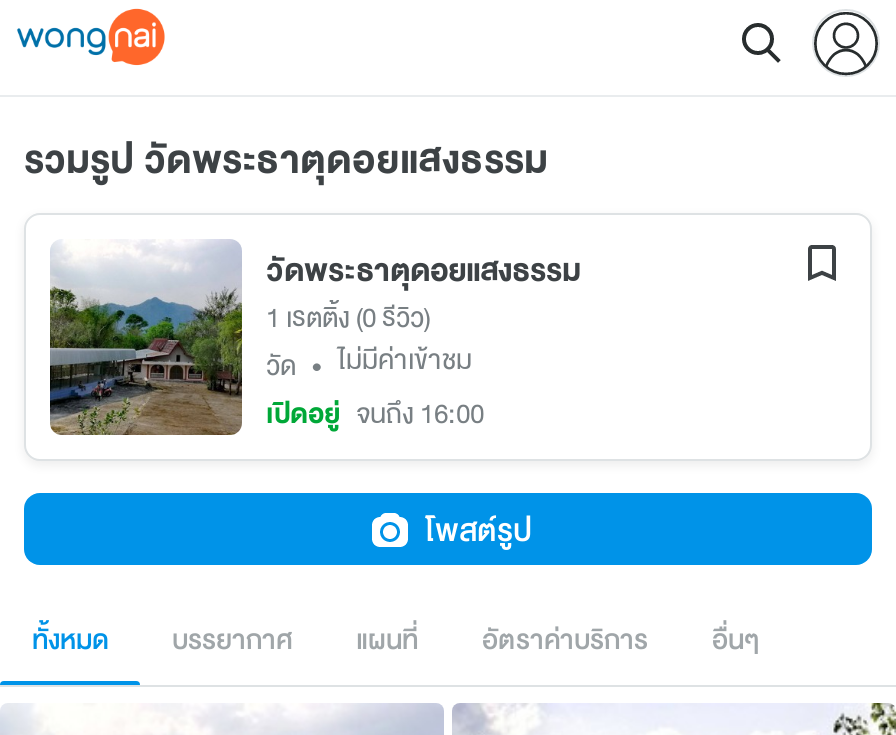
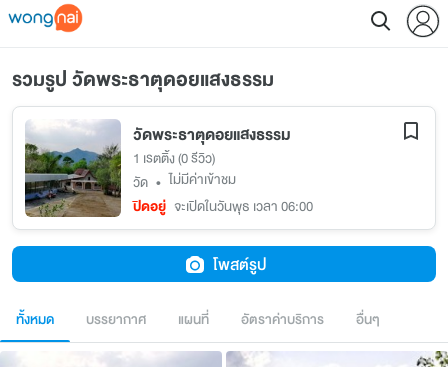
[266,393,484,435] เปิดอยู่ จนถึง 16:00 -> [133,196,313,217] ปิดอยู่ จะเปิดในวันพุธ เวลา 06:00

